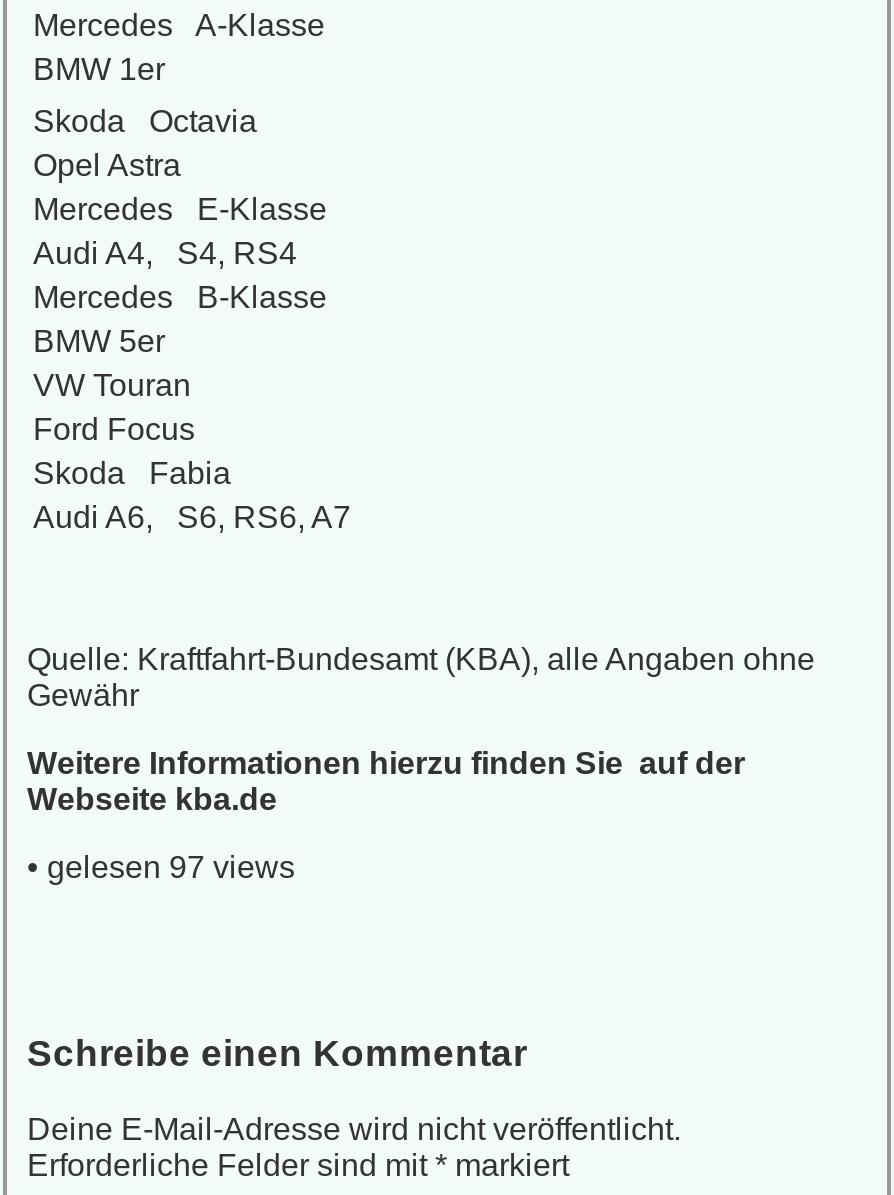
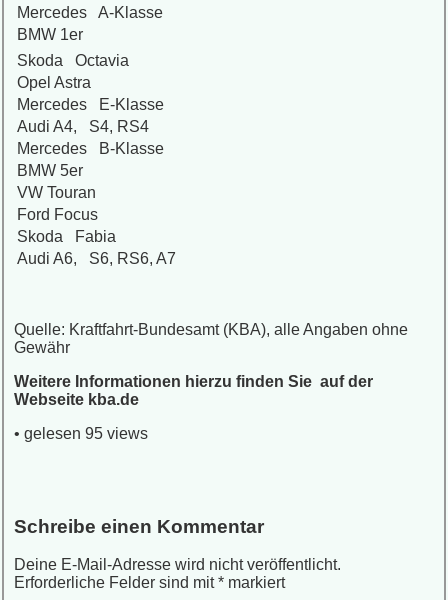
[27,850,295,884] • gelesen 97 views -> [14,425,148,442] • gelesen 95 views

